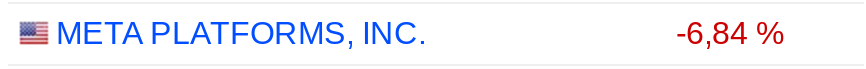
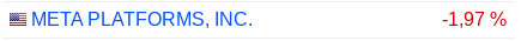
[676,15,784,49] -6,84 % -> [442,9,507,29] -1,97 %

